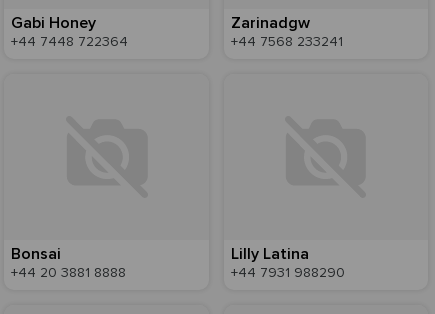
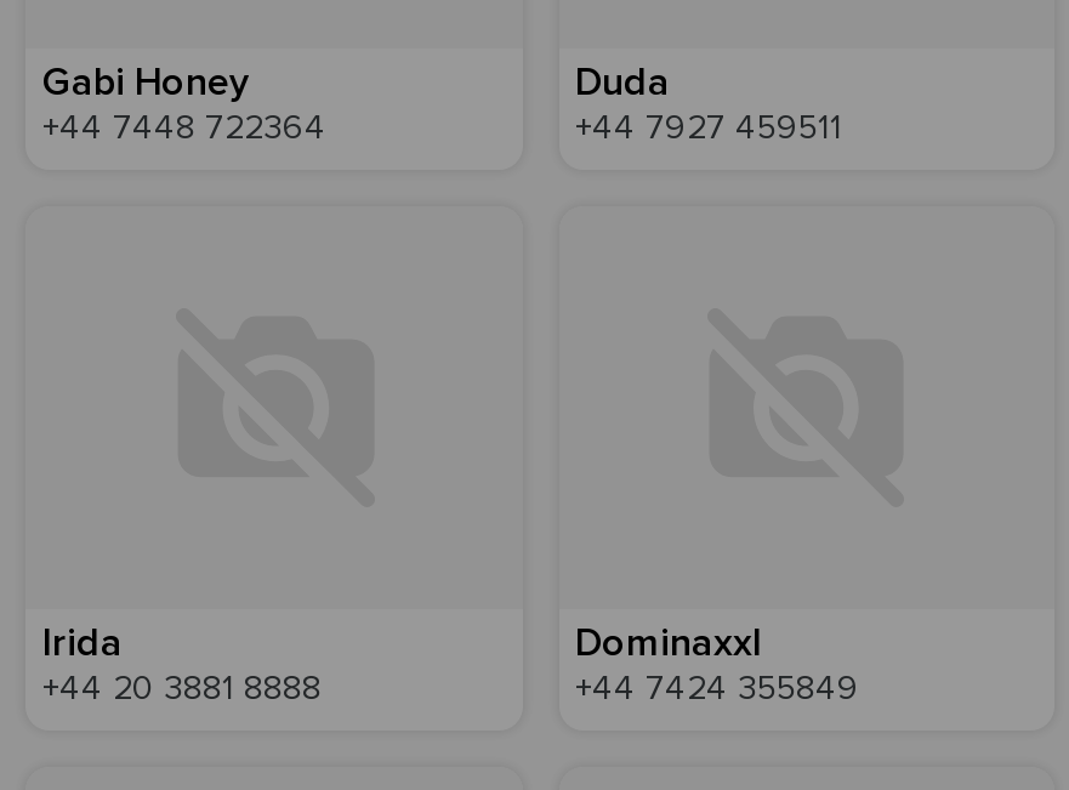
[230,13,342,50] Zarinadgw | +44 7568 233241 -> [575,58,842,148] Duda | +44 7927 459511
[11,244,61,264] Bonsai -> [42,619,123,667] Irida
[230,244,344,281] Lilly Latina | +44 7931 988290 -> [575,619,859,709] Dominaxxl | +44 7424 355849

